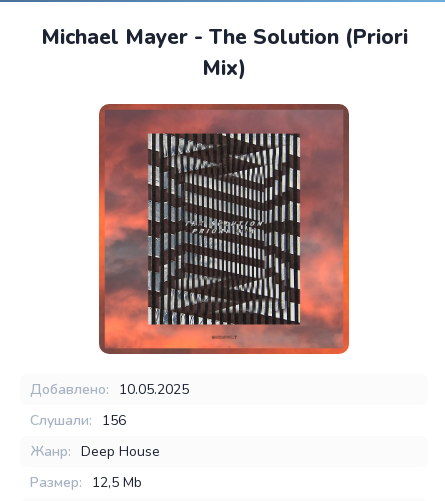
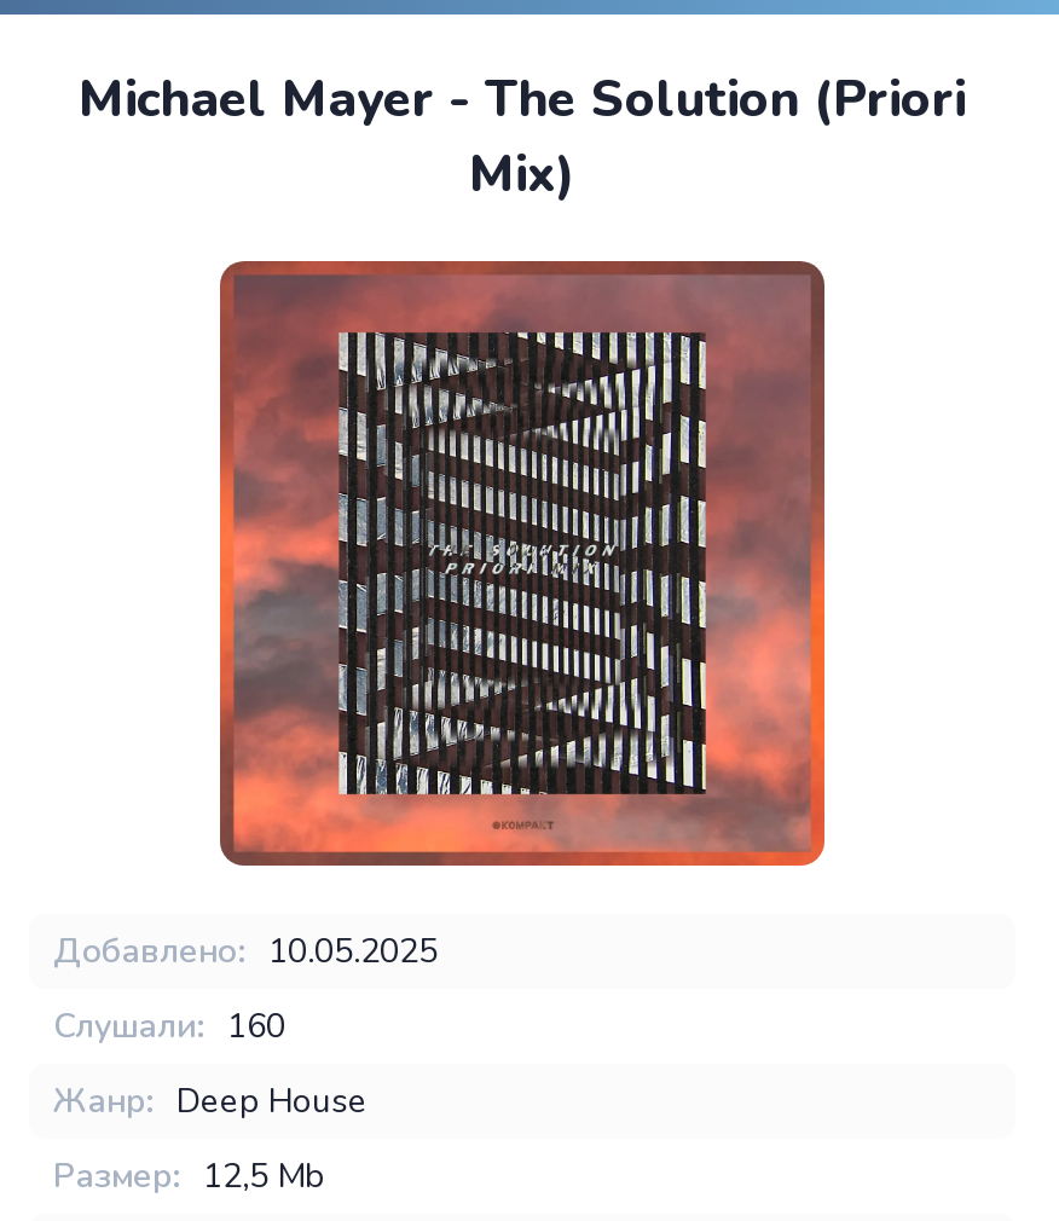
[30,411,126,430] Слушали: 156 -> [53,1003,285,1049] Слушали: 160

